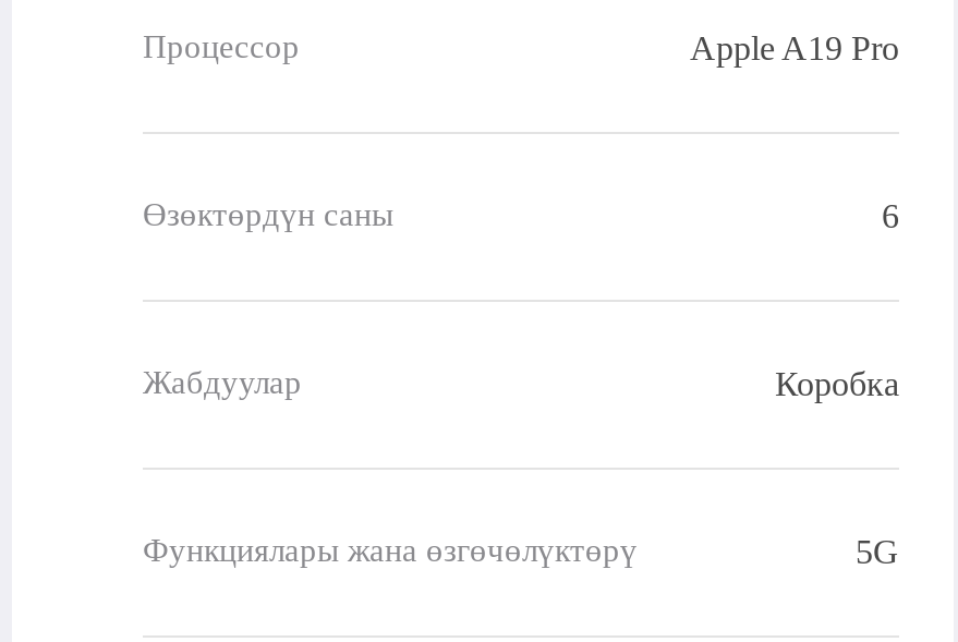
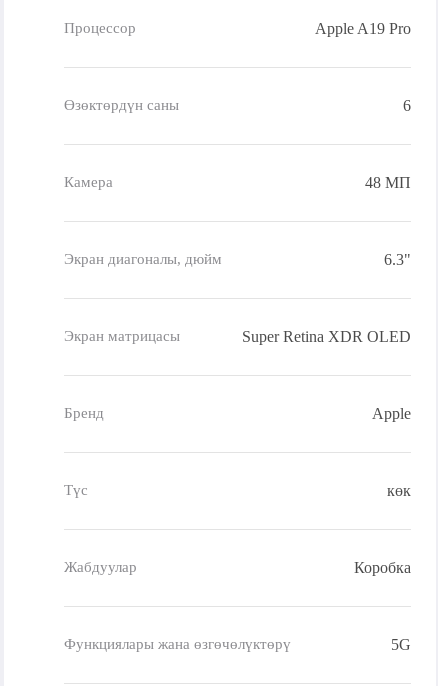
none -> [64,174,411,191] Камера | 48 МП
none -> [64,251,411,268] Экран диагоналы, дюйм | 6.3"
none -> [64,328,411,345] Экран матрицасы | Super Retina XDR OLED
none -> [64,405,411,422] Бренд | Apple
none -> [64,482,411,499] Түс | көк

